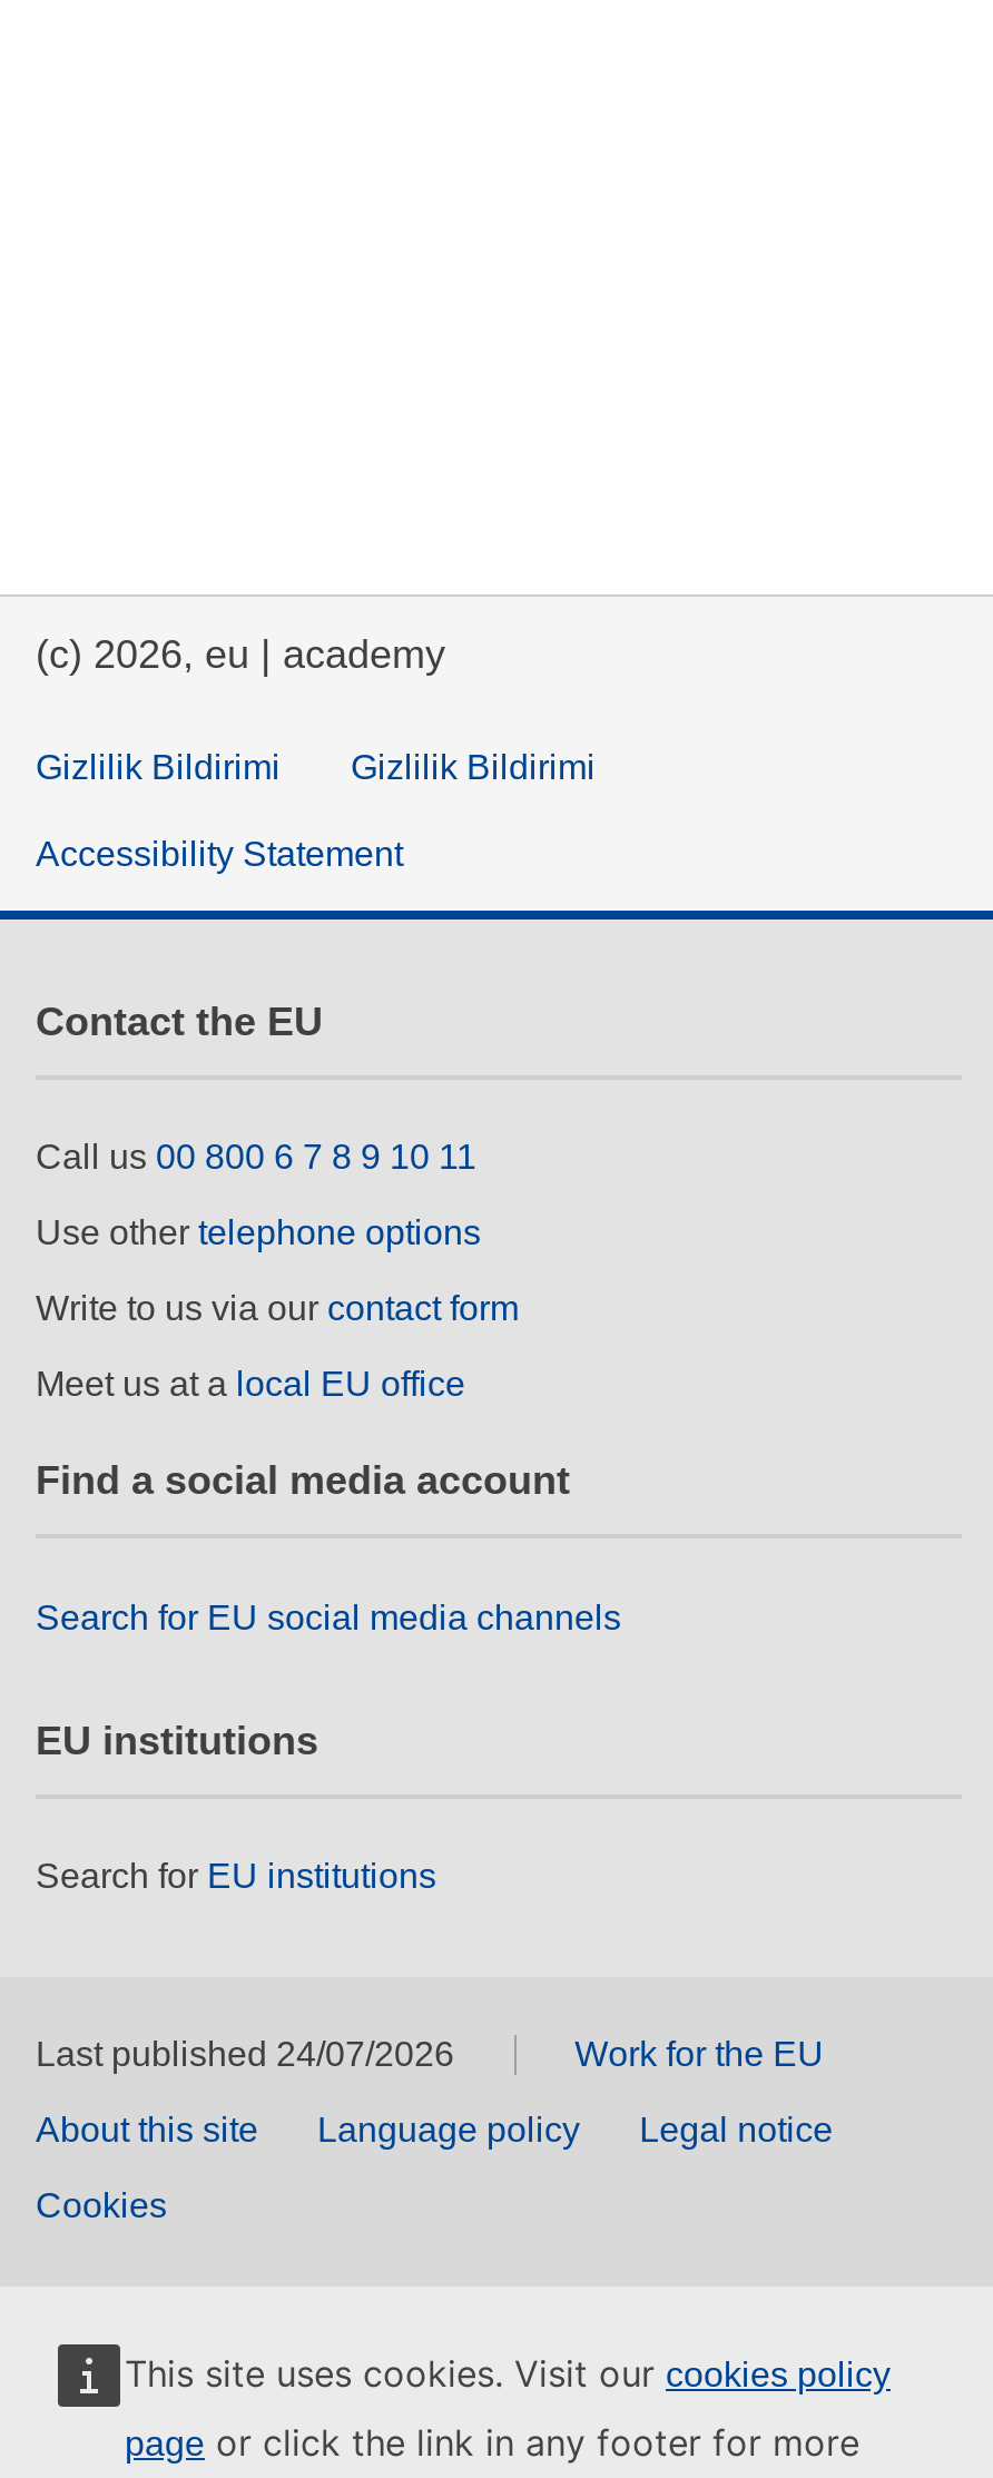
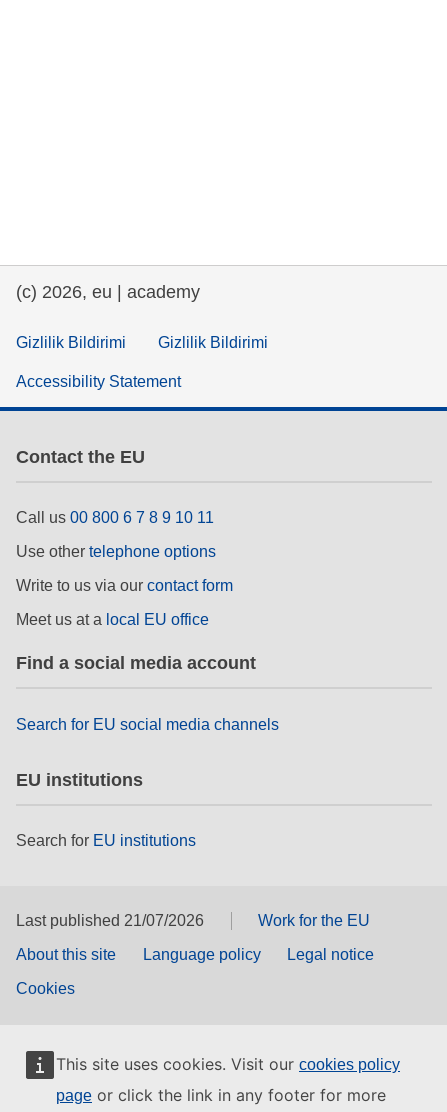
[36,2036,454,2074] Last published 24/07/2026 -> [16,912,204,929] Last published 21/07/2026

